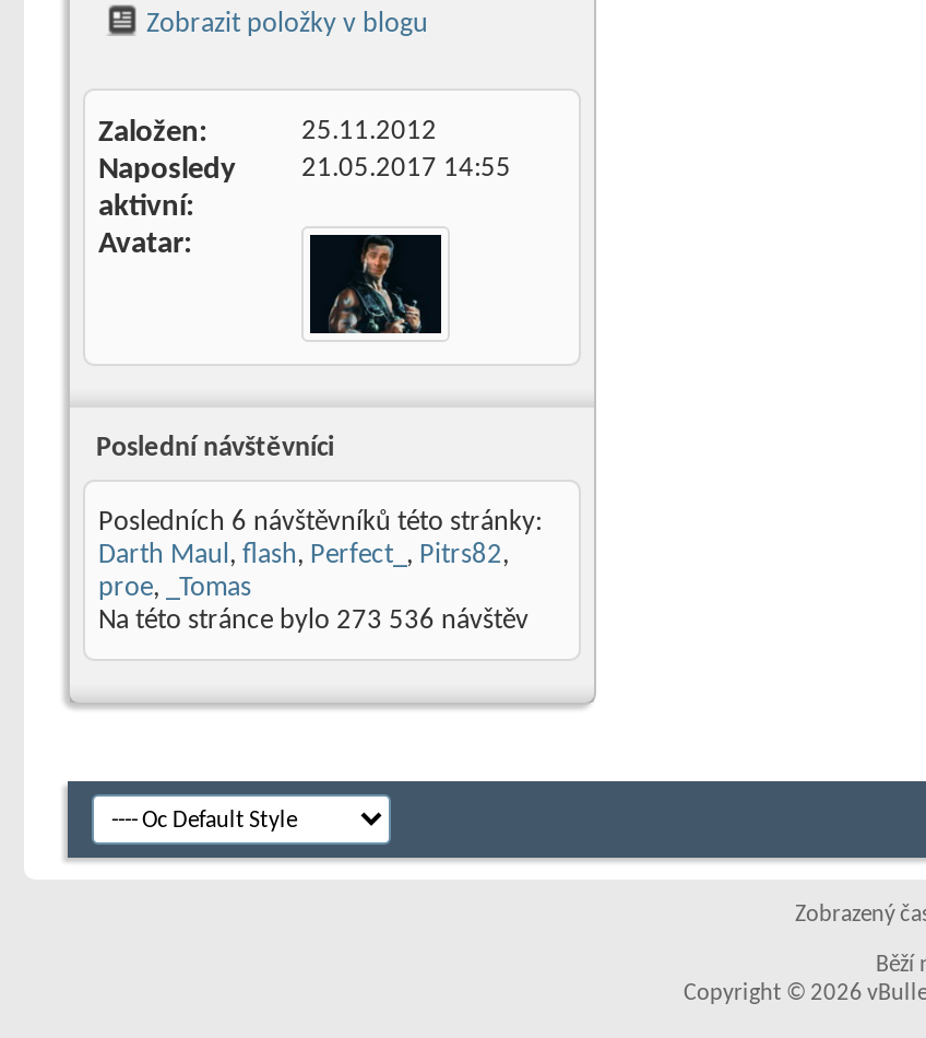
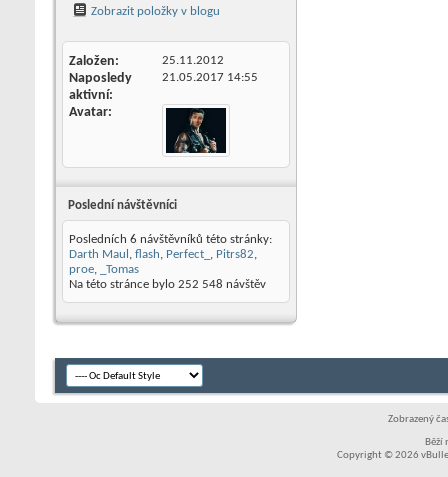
[98,607,529,635] Na této stránce bylo 273 536 návštěv -> [69,278,266,291] Na této stránce bylo 252 548 návštěv

